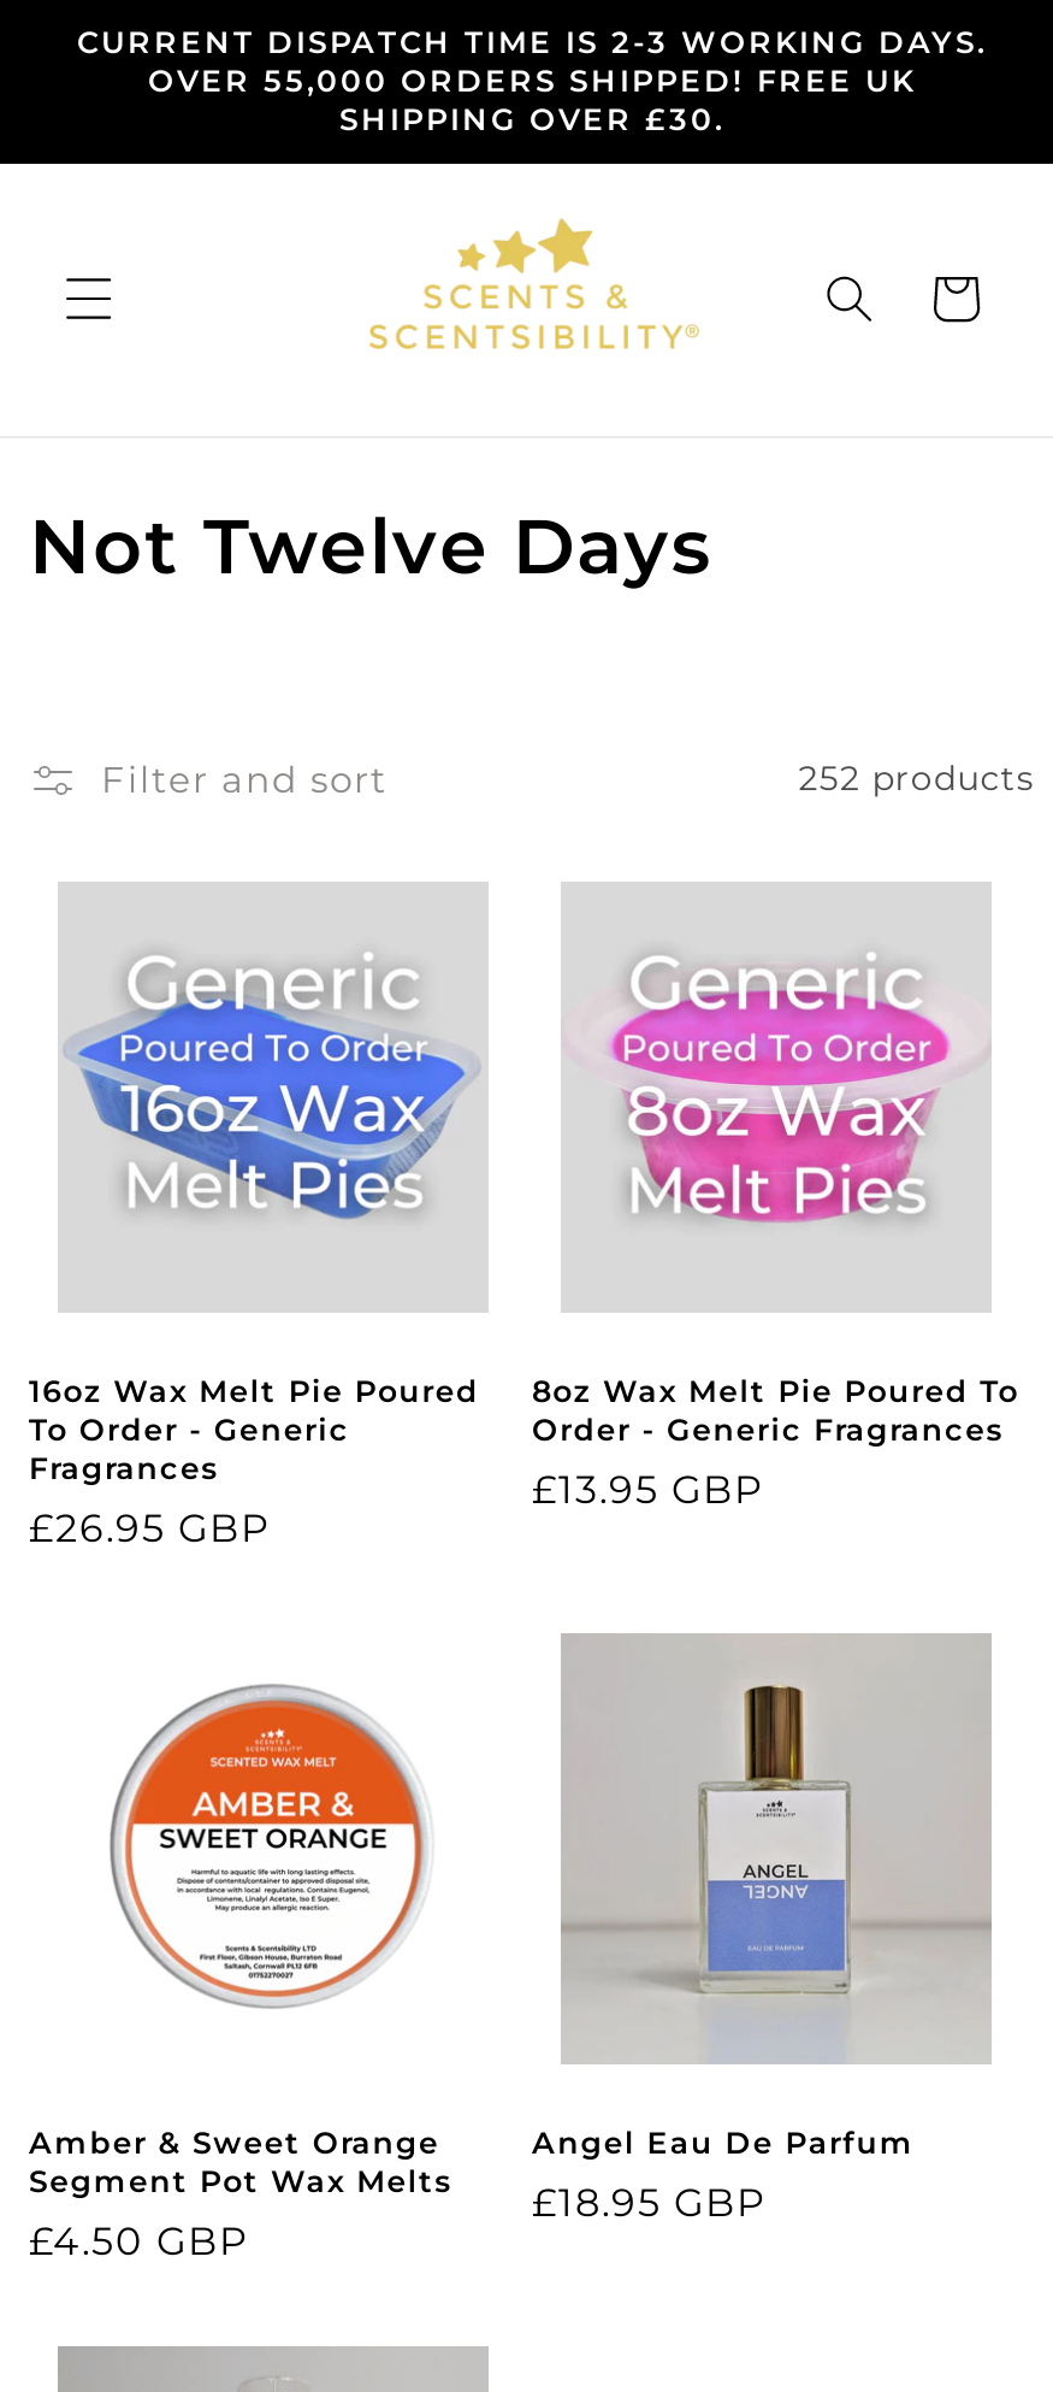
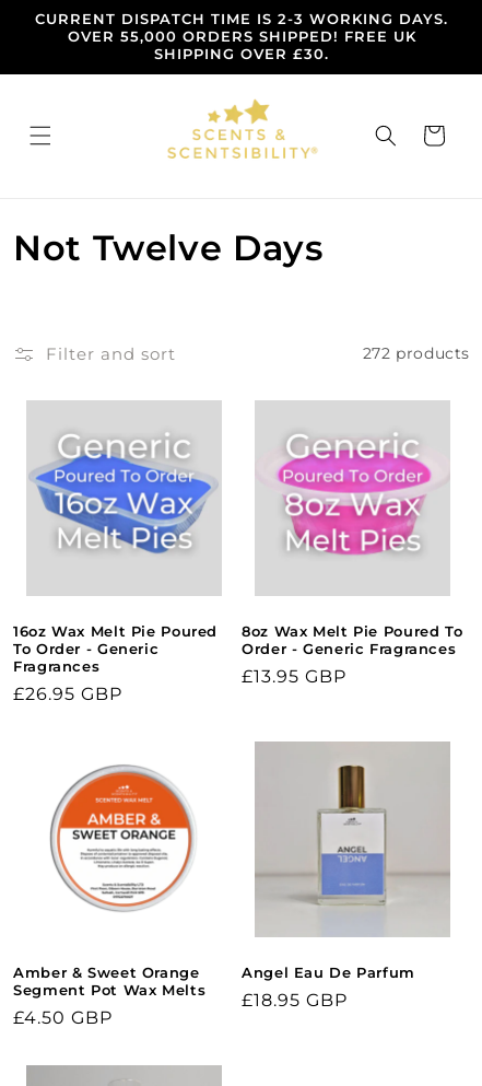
[799,756,1035,800] 252 products -> [363,343,470,363] 272 products

